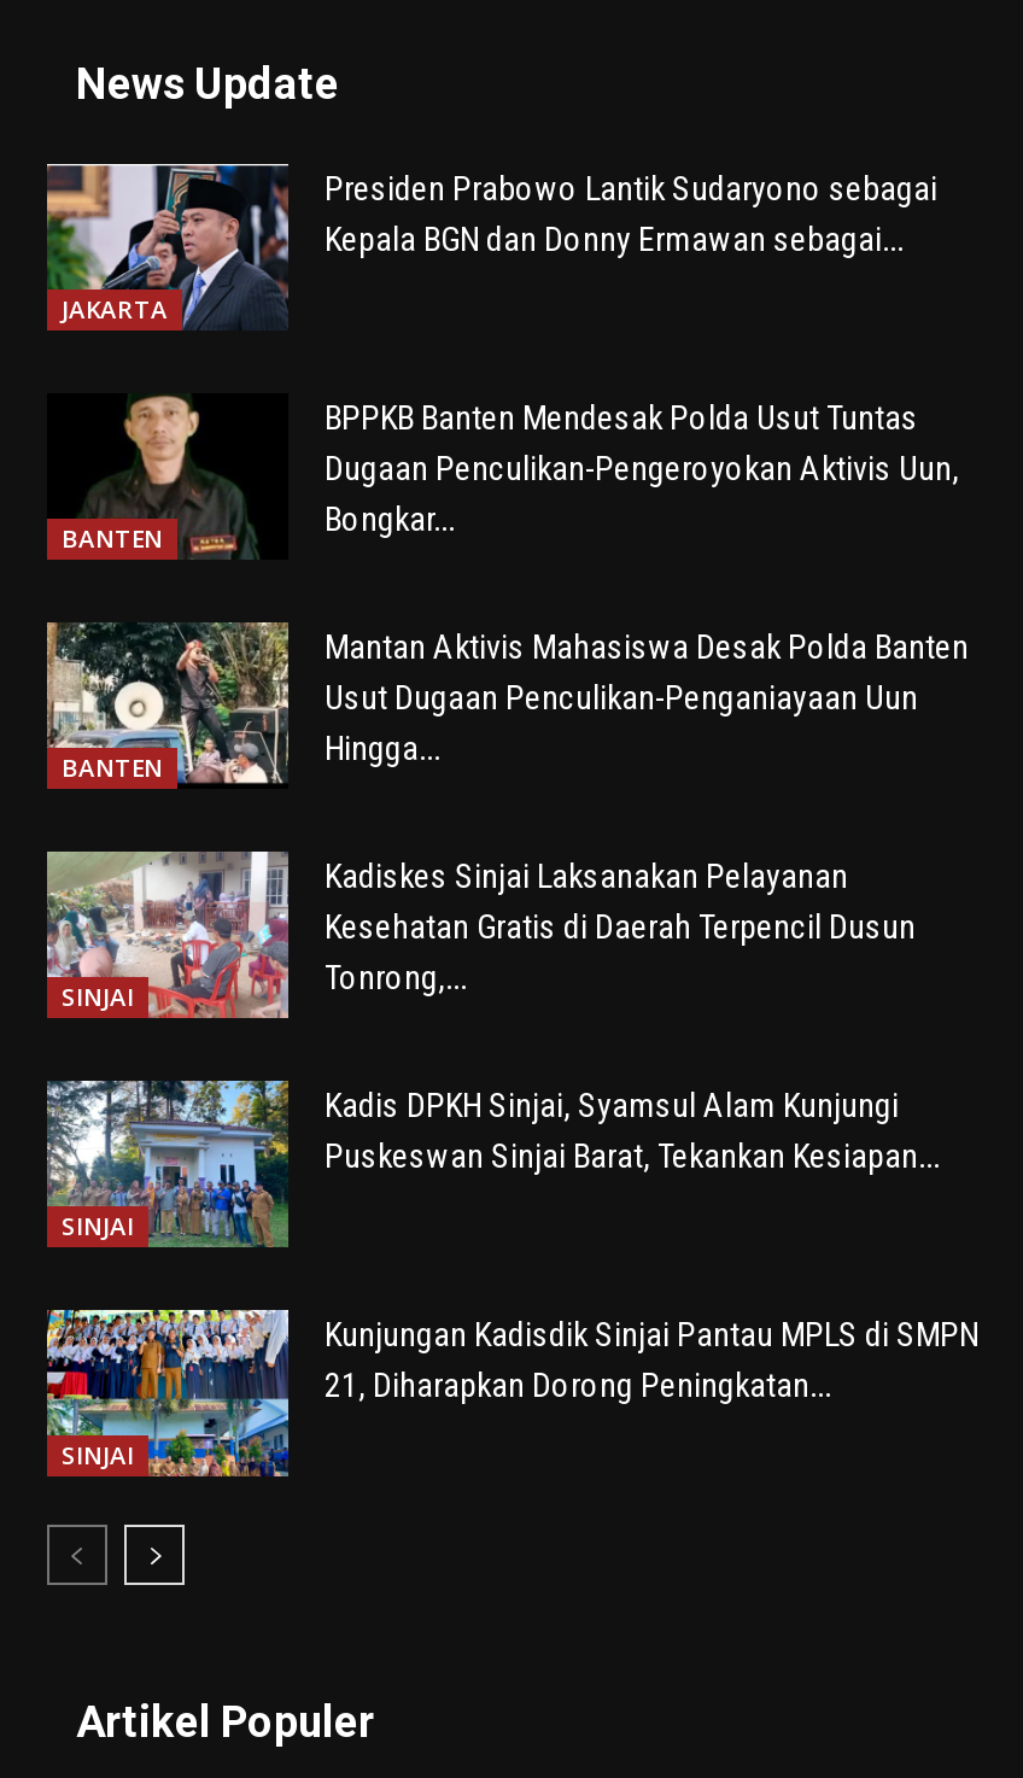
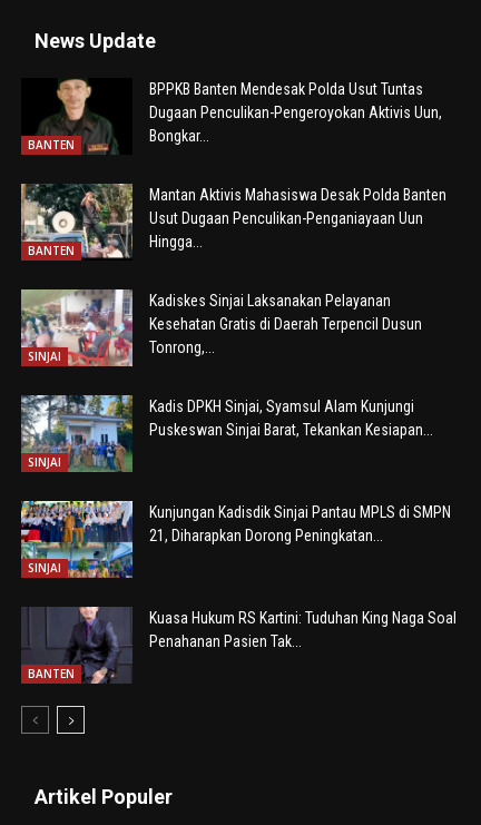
[45,160,291,326] [image] | JAKARTA -> none
[325,170,937,259] Presiden Prabowo Lantik Sudaryono sebagai | Kepala BGN dan Donny Ermawan sebagai... -> none
moved [62,392,978,1472] -> [28,77,451,575]: [image] | BANTEN | BPPKB Banten Mendesak Polda Usut Tuntas | ... | Kunjungan Kadisdik Sinjai Pantau MPLS di SMPN | 21, Diharapkan Dorong Peningkatan...
none -> [21,606,132,684] [image] | BANTEN
none -> [149,609,457,650] Kuasa Hukum RS Kartini: Tuduhan King Naga Soal | Penahanan Pasien Tak...

